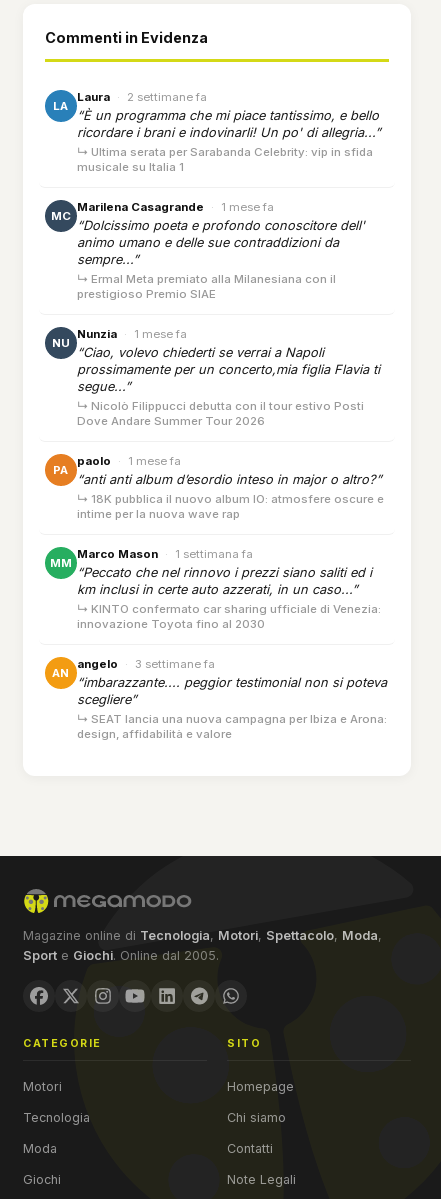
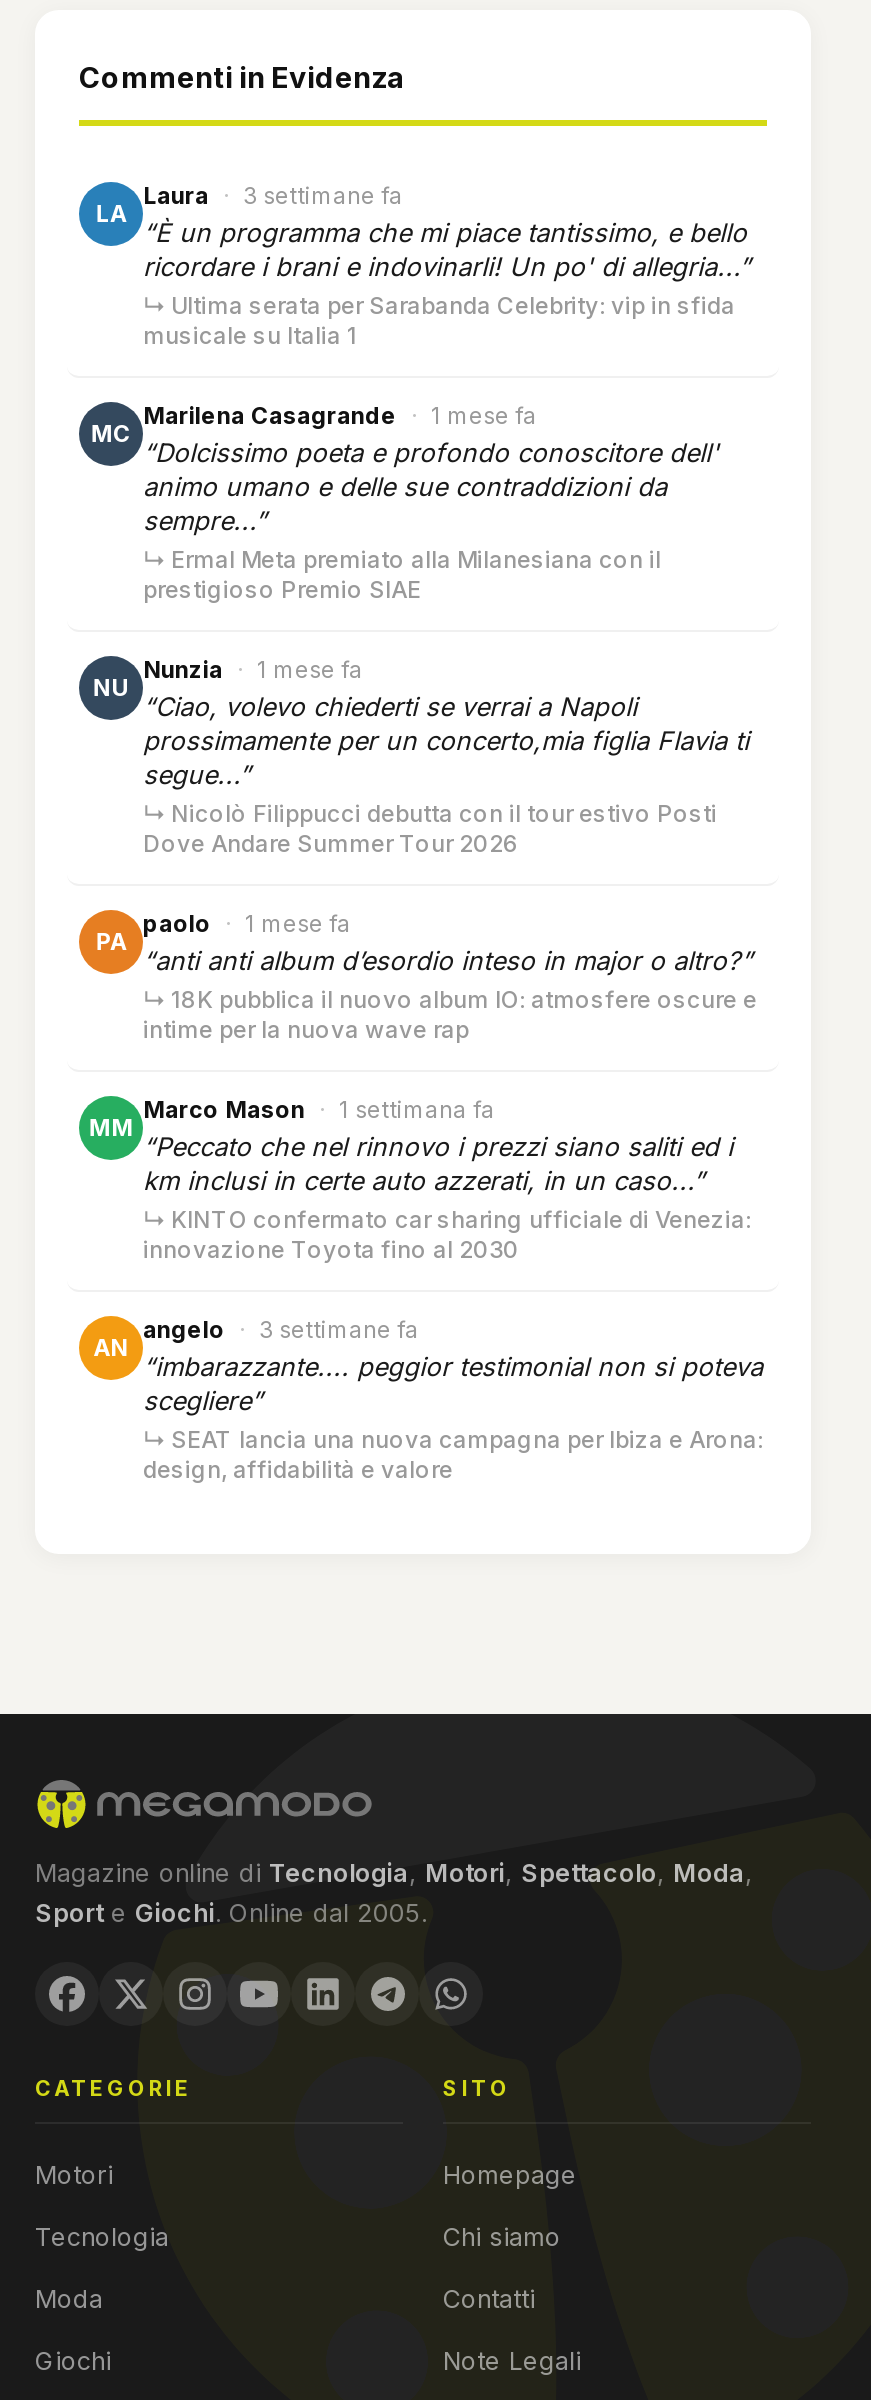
[77,90,207,104] Laura · 2 settimane fa -> [143,181,403,209] Laura · 3 settimane fa

